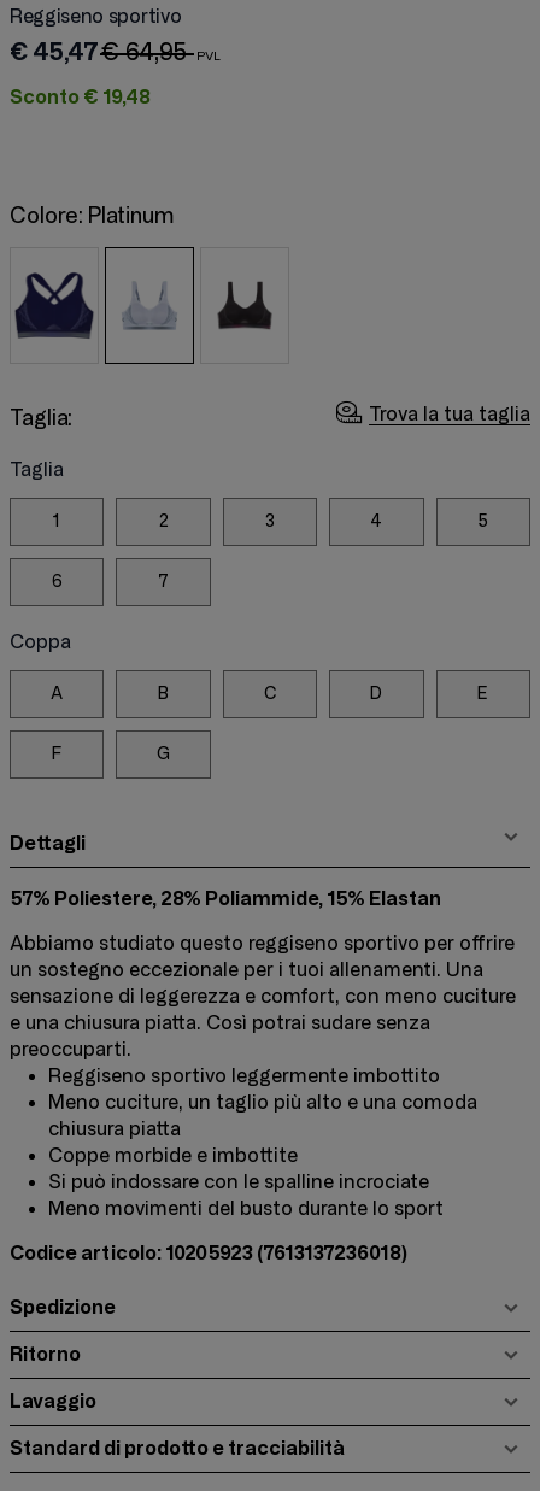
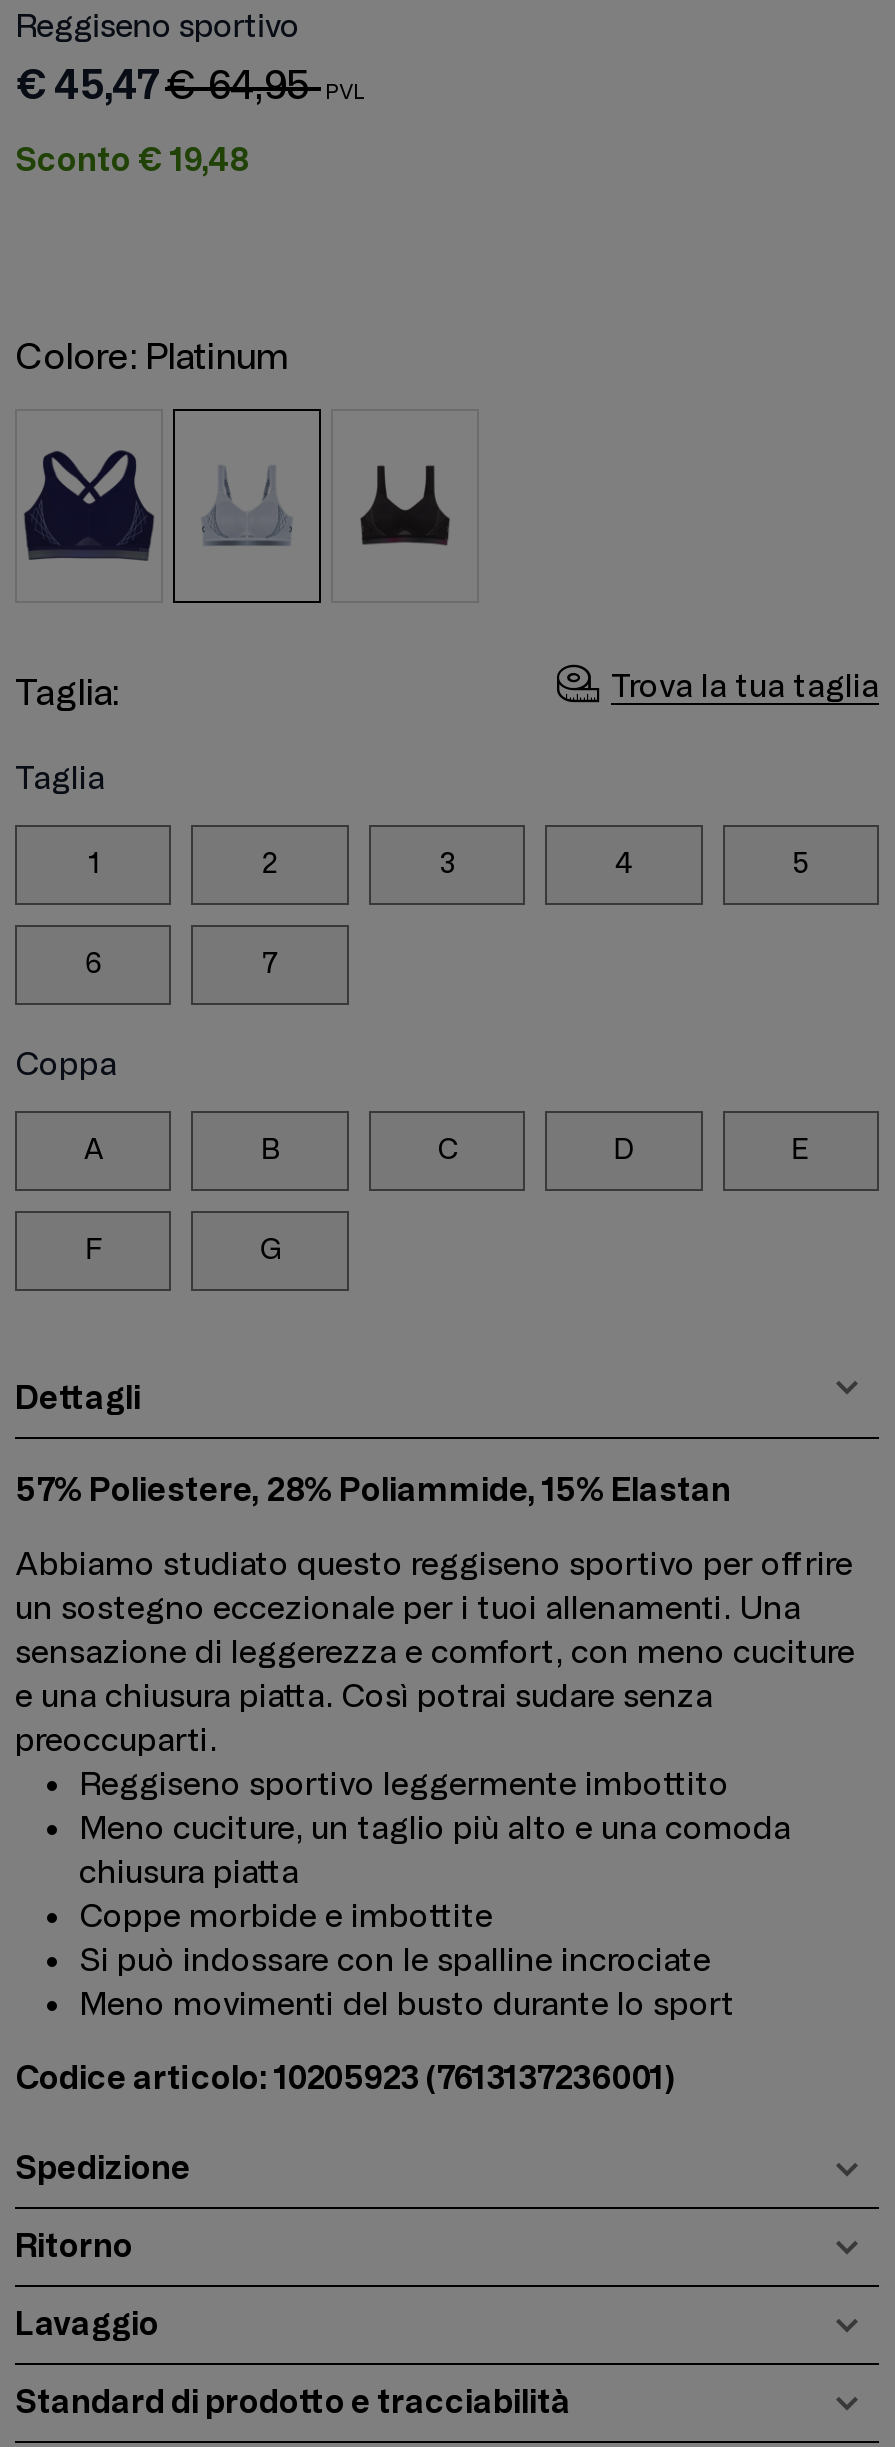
[10,1242,407,1263] Codice articolo: 10205923 (7613137236018) -> [15,2060,675,2094] Codice articolo: 10205923 (7613137236001)

